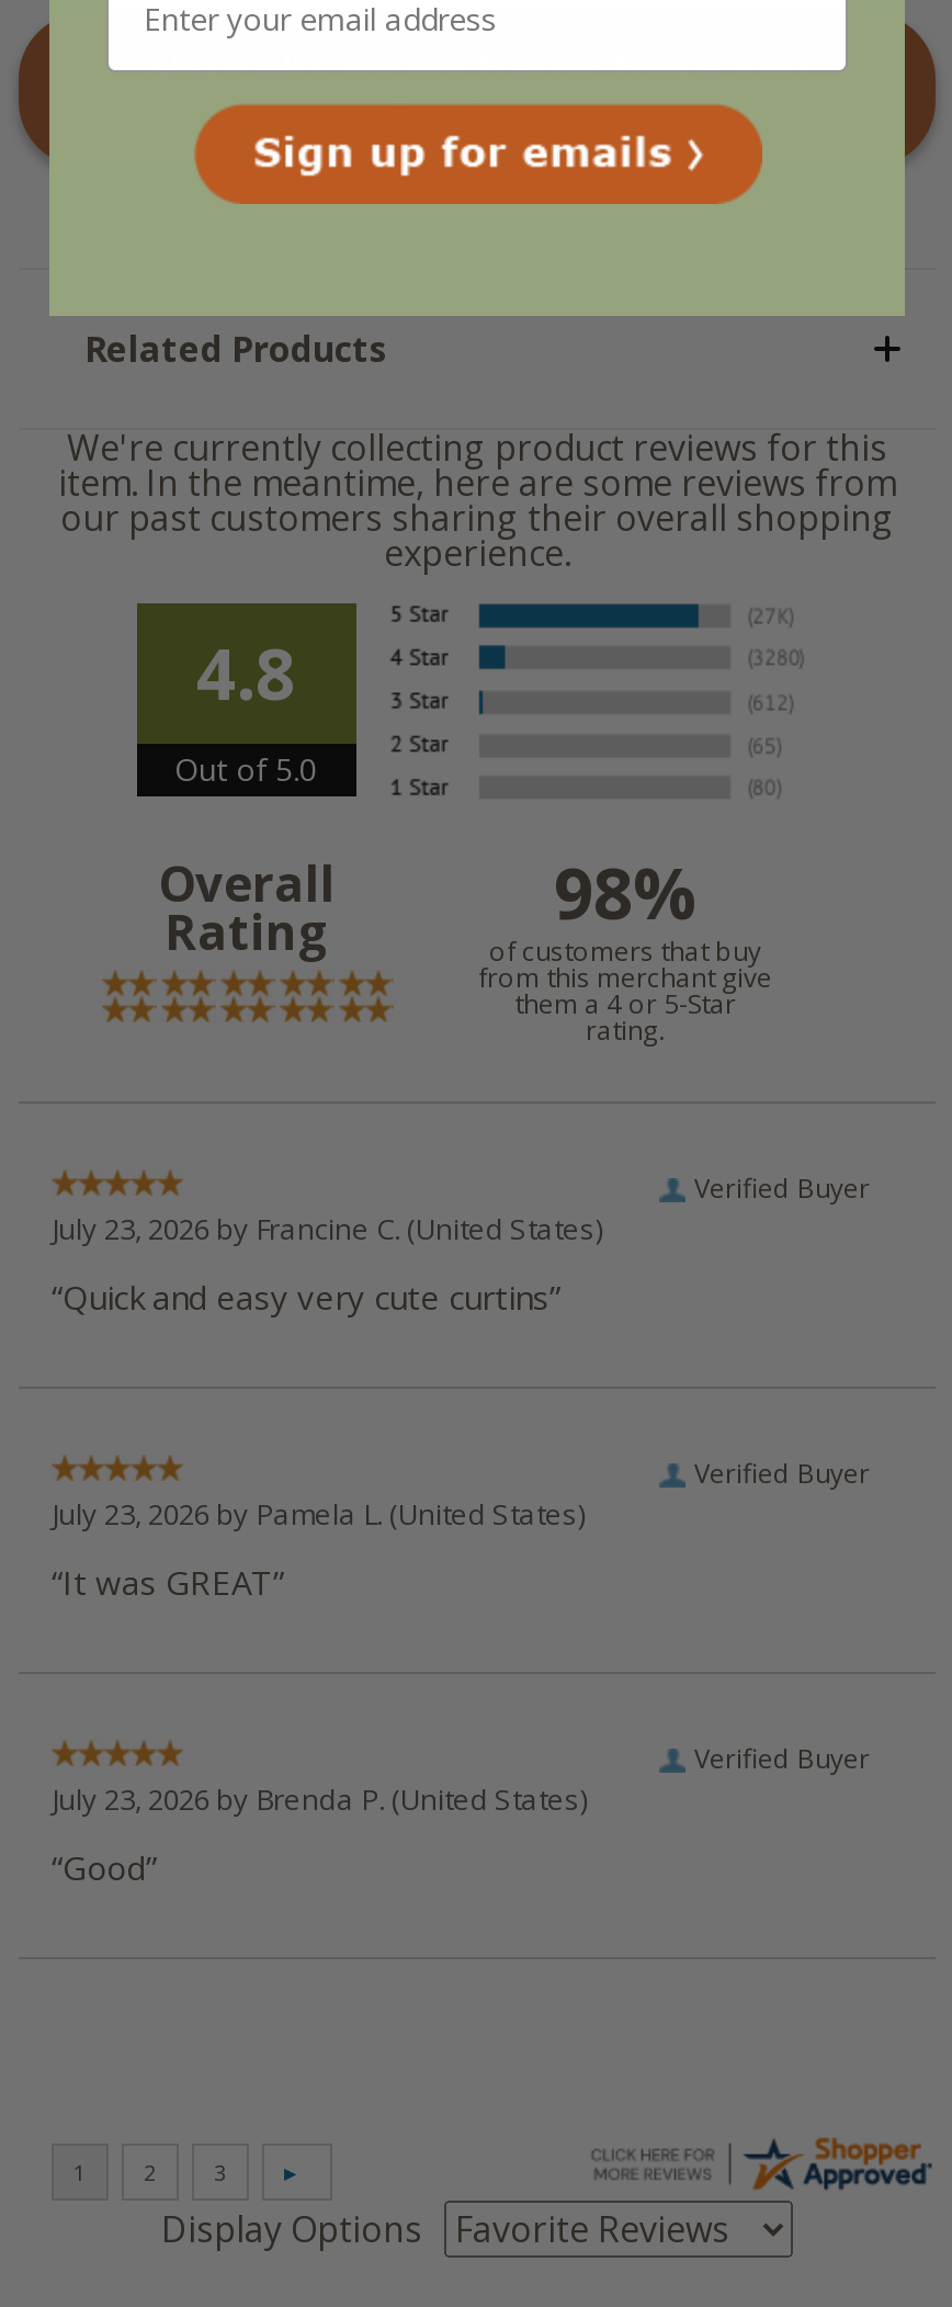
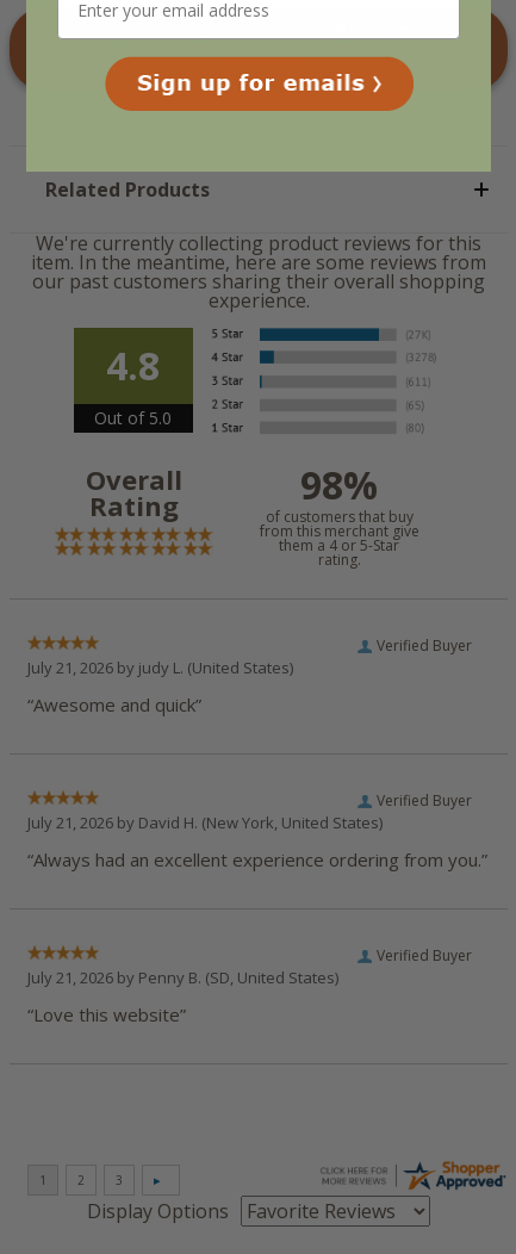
[52,1209,602,1248] July 23, 2026 by Francine C. (United States) -> [27,657,293,678] July 21, 2026 by judy L. (United States)
[52,1275,560,1319] “Quick and easy very cute curtins” -> [27,693,201,716] “Awesome and quick”
[52,1494,585,1534] July 23, 2026 by Pamela L. (United States) -> [27,812,383,833] July 21, 2026 by David H. (New York, United States)
[52,1560,284,1604] “It was GREAT” -> [27,848,487,871] “Always had an excellent experience ordering from you.”
[52,1779,587,1819] July 23, 2026 by Brenda P. (United States) -> [27,967,338,988] July 21, 2026 by Penny B. (SD, United States)
[52,1845,157,1889] “Good” -> [27,1002,186,1026] “Love this website”

